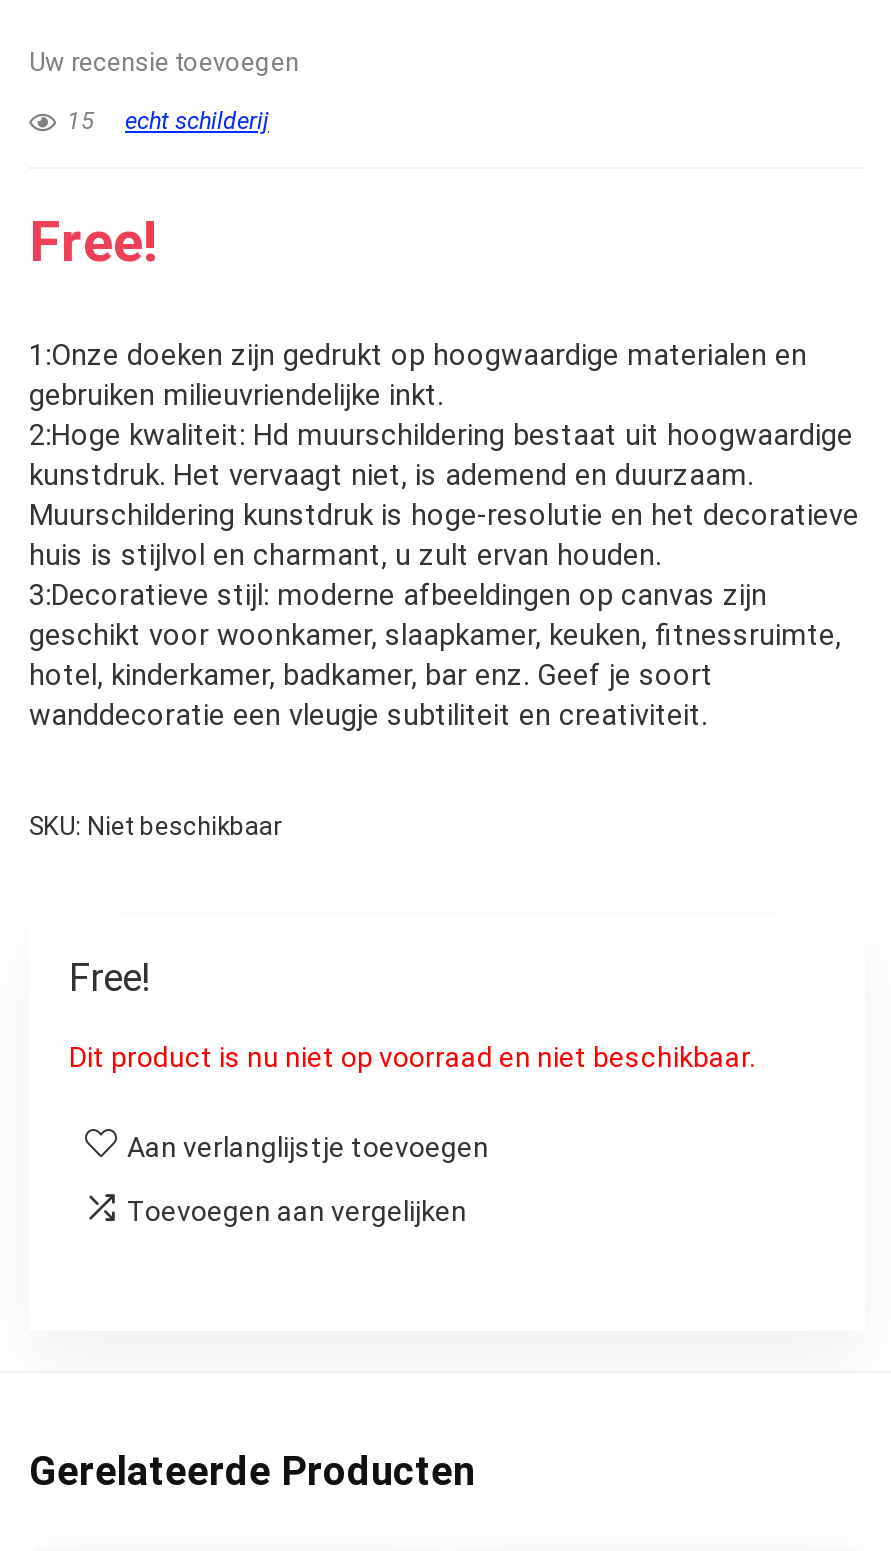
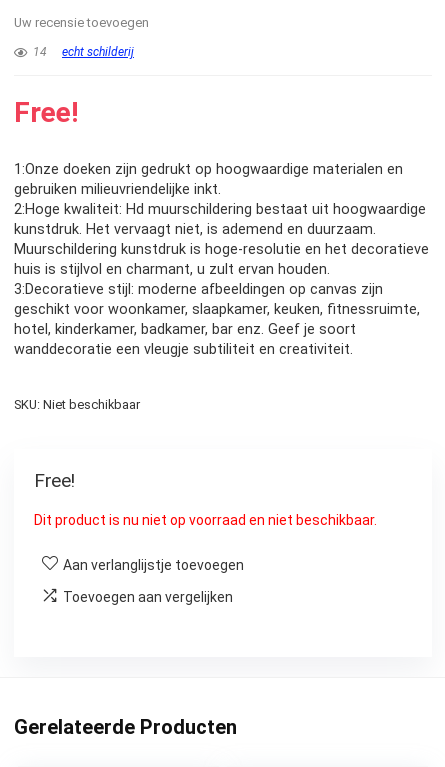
[67,107,269,135] 15 echt schilderij -> [33,45,134,59] 14 echt schilderij

